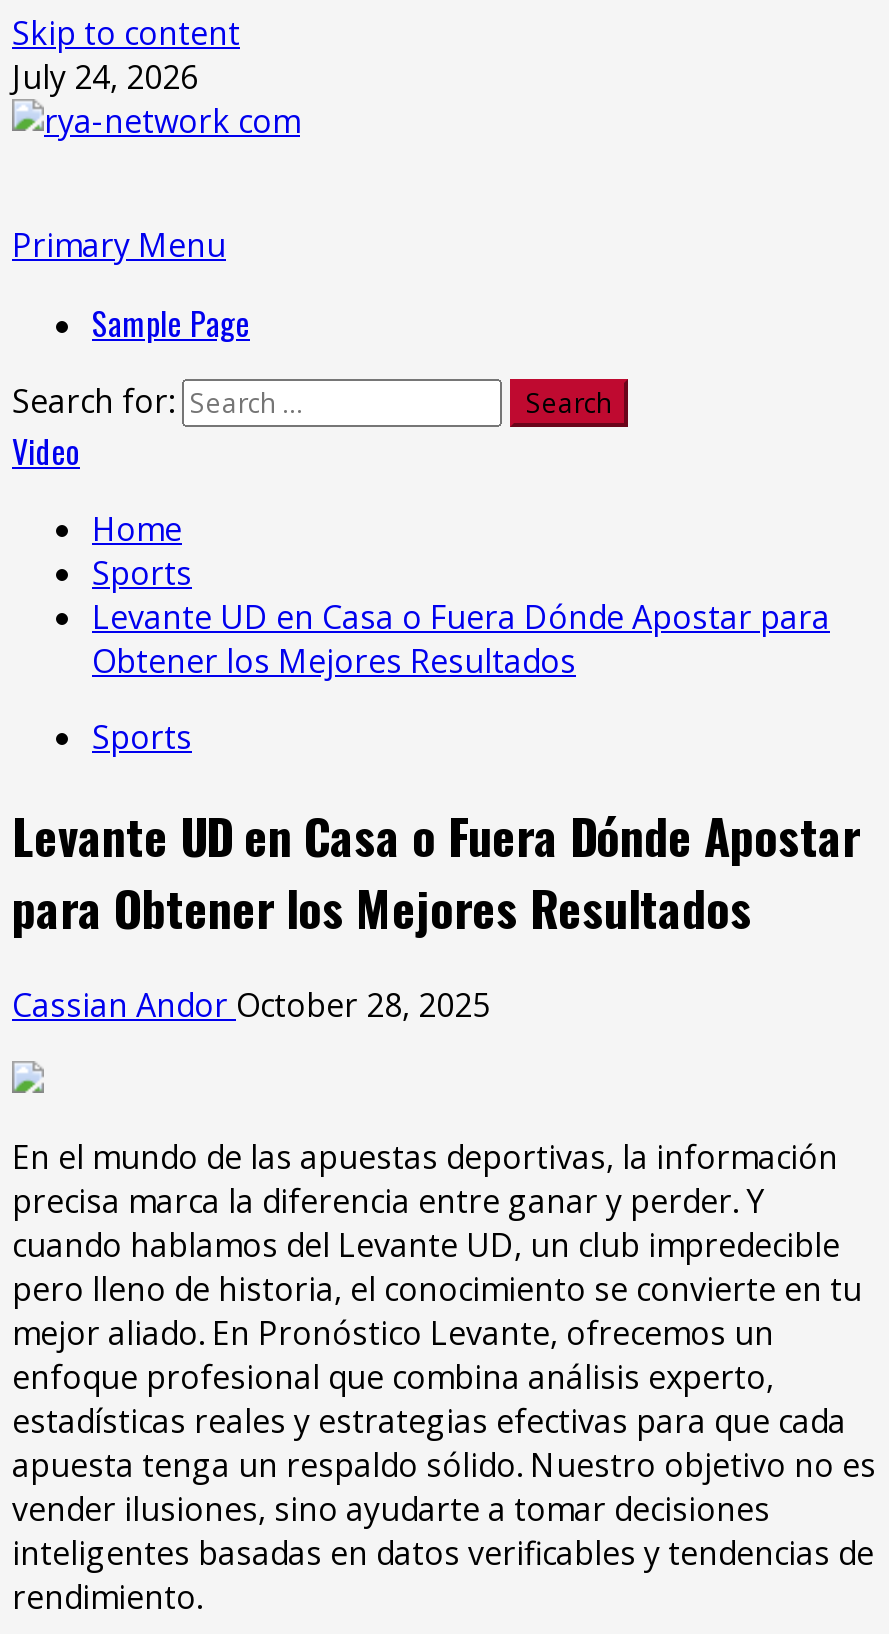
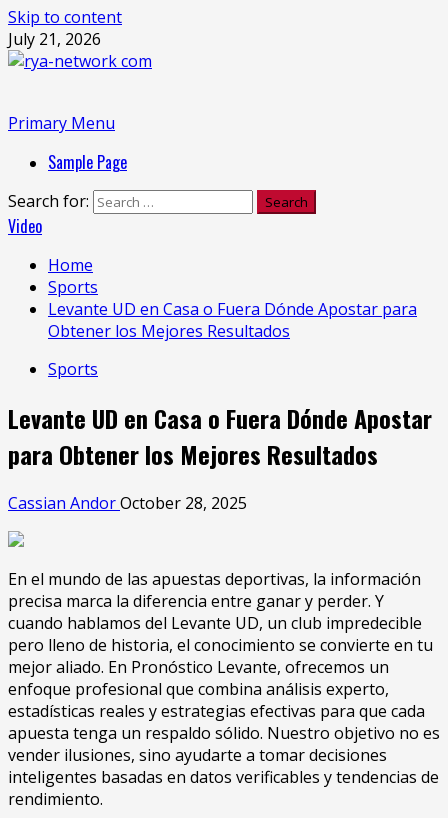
[12,55,198,99] July 24, 2026 -> [8,28,101,50] July 21, 2026

